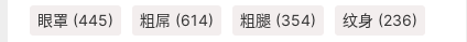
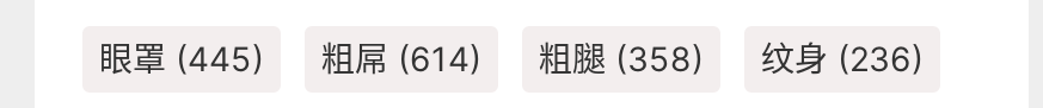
[37,11,417,29] 眼罩(445) 粗屌(614) 粗腿(354) 纹身(236) -> [99,38,924,79] 眼罩(445) 粗屌(614) 粗腿(358) 纹身(236)

